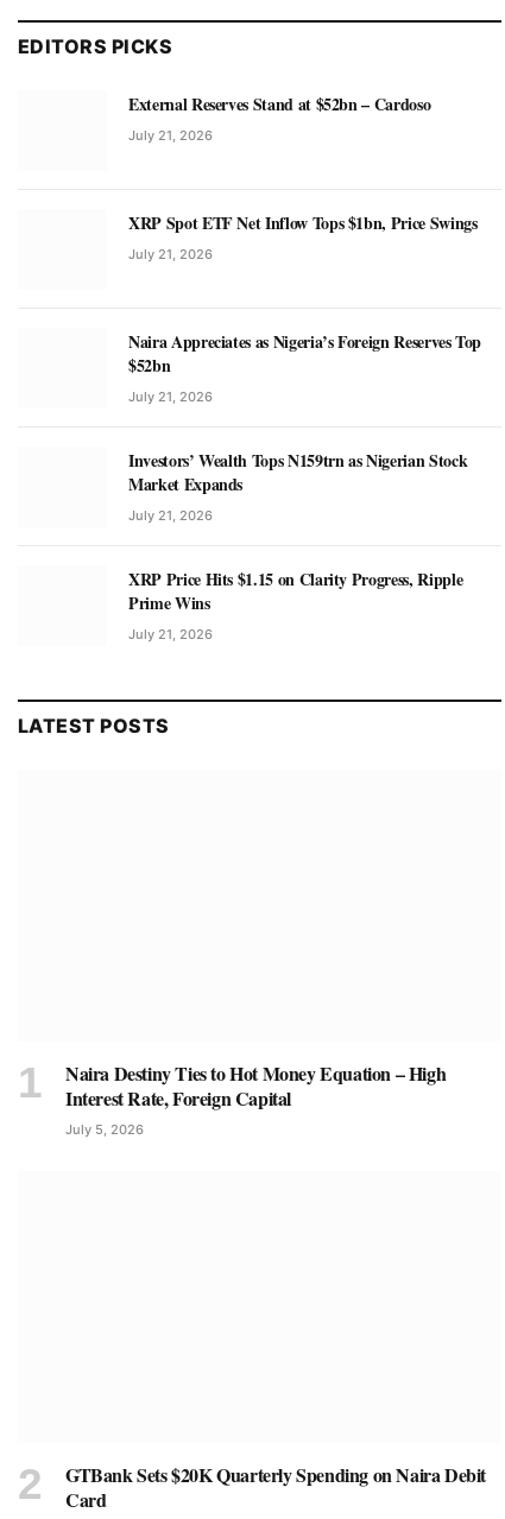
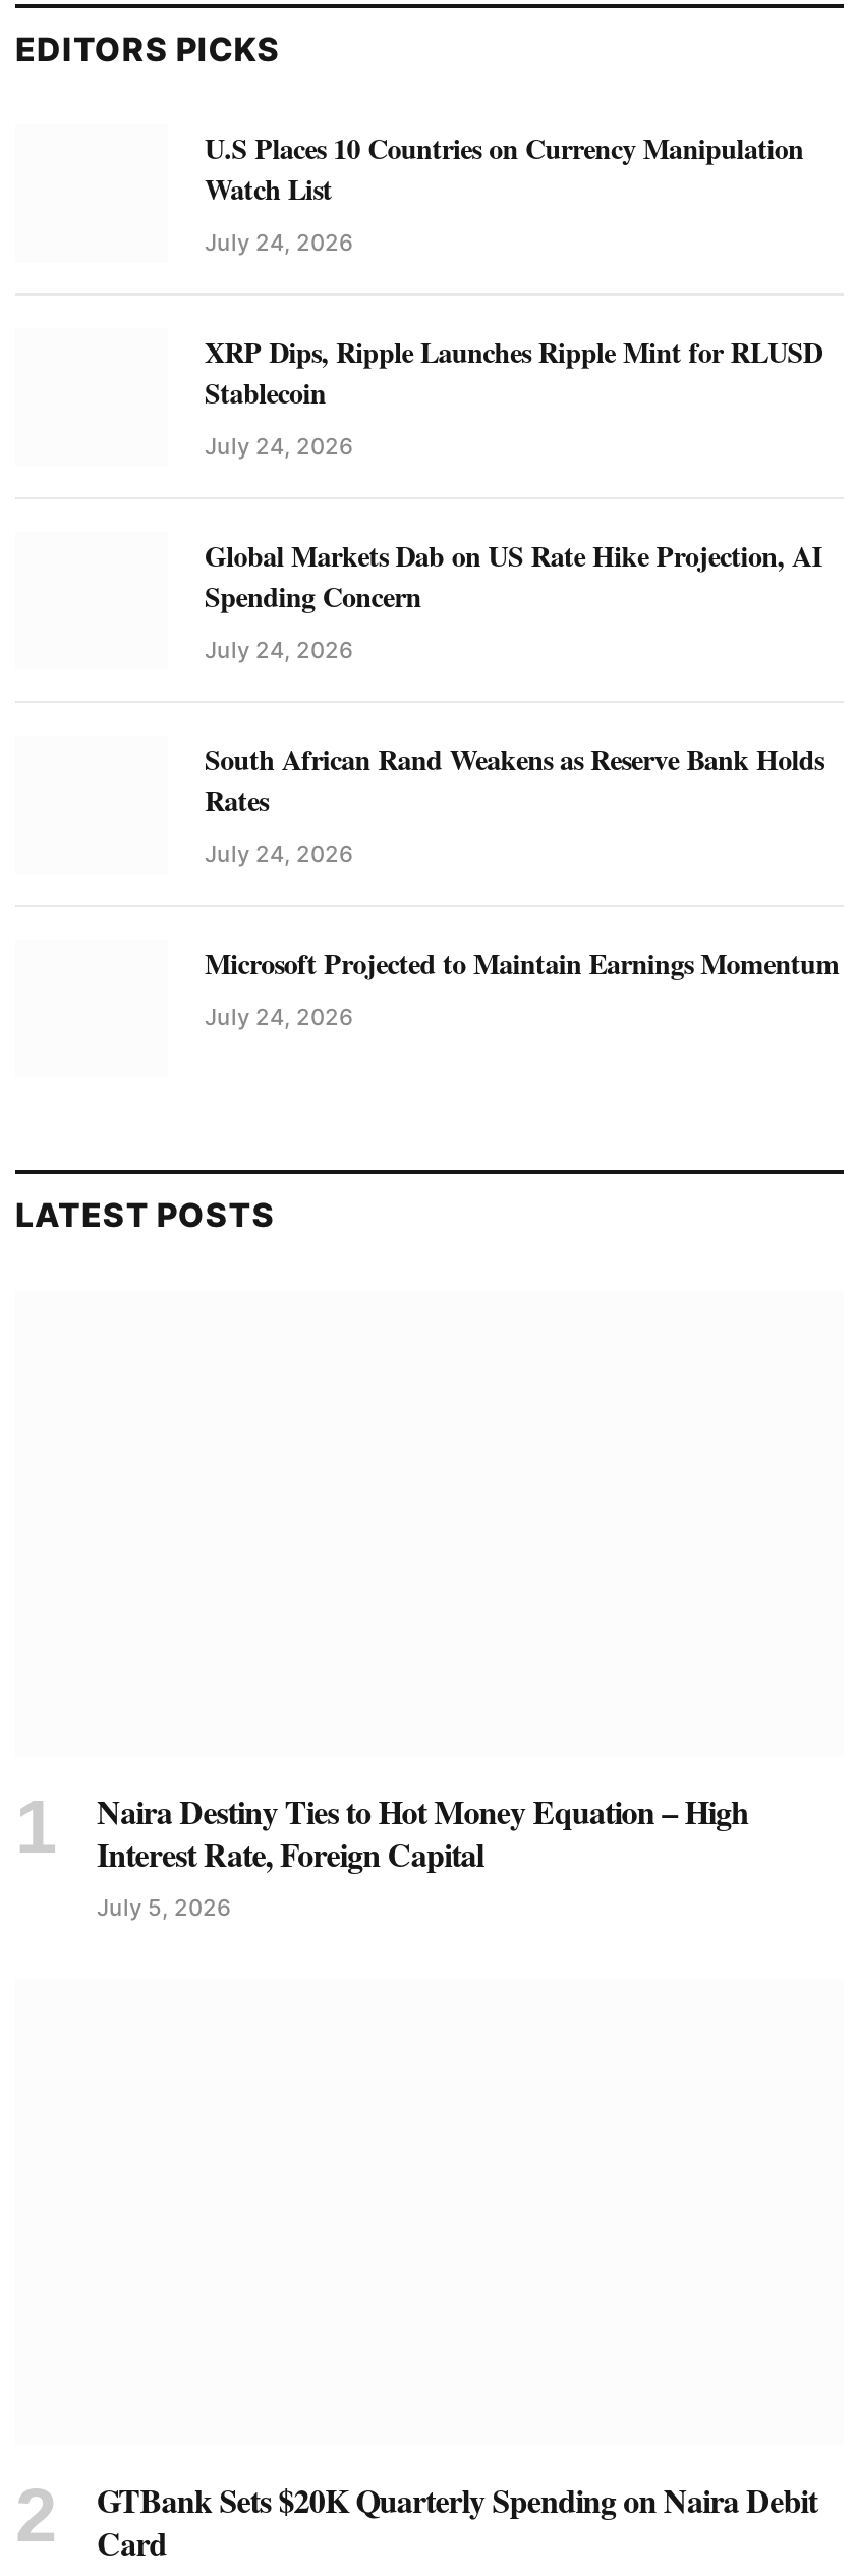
[128,91,430,143] External Reserves Stand at $52bn – Cardoso | July 21, 2026 -> [205,125,803,256] U.S Places 10 Countries on Currency Manipulation | Watch List | July 24, 2026
[128,210,477,262] XRP Spot ETF Net Inflow Tops $1bn, Price Swings | July 21, 2026 -> [205,330,823,460] XRP Dips, Ripple Launches Ripple Mint for RLUSD | Stablecoin | July 24, 2026
[128,329,481,405] Naira Appreciates as Nigeria’s Foreign Reserves Top | $52bn | July 21, 2026 -> [205,534,821,664] Global Markets Dab on US Rate Hike Projection, AI | Spending Concern | July 24, 2026
[128,448,467,524] Investors’ Wealth Tops N159trn as Nigerian Stock | Market Expands | July 21, 2026 -> [205,738,824,868] South African Rand Weakens as Reserve Bank Holds | Rates | July 24, 2026
[128,567,462,643] XRP Price Hits $1.15 on Clarity Progress, Ripple | Prime Wins | July 21, 2026 -> [205,942,840,1032] Microsoft Projected to Maintain Earnings Momentum | July 24, 2026

